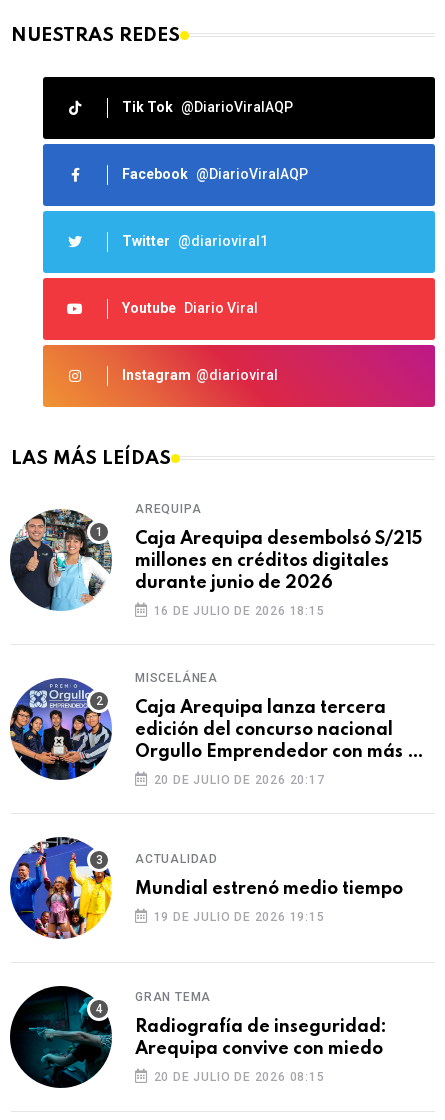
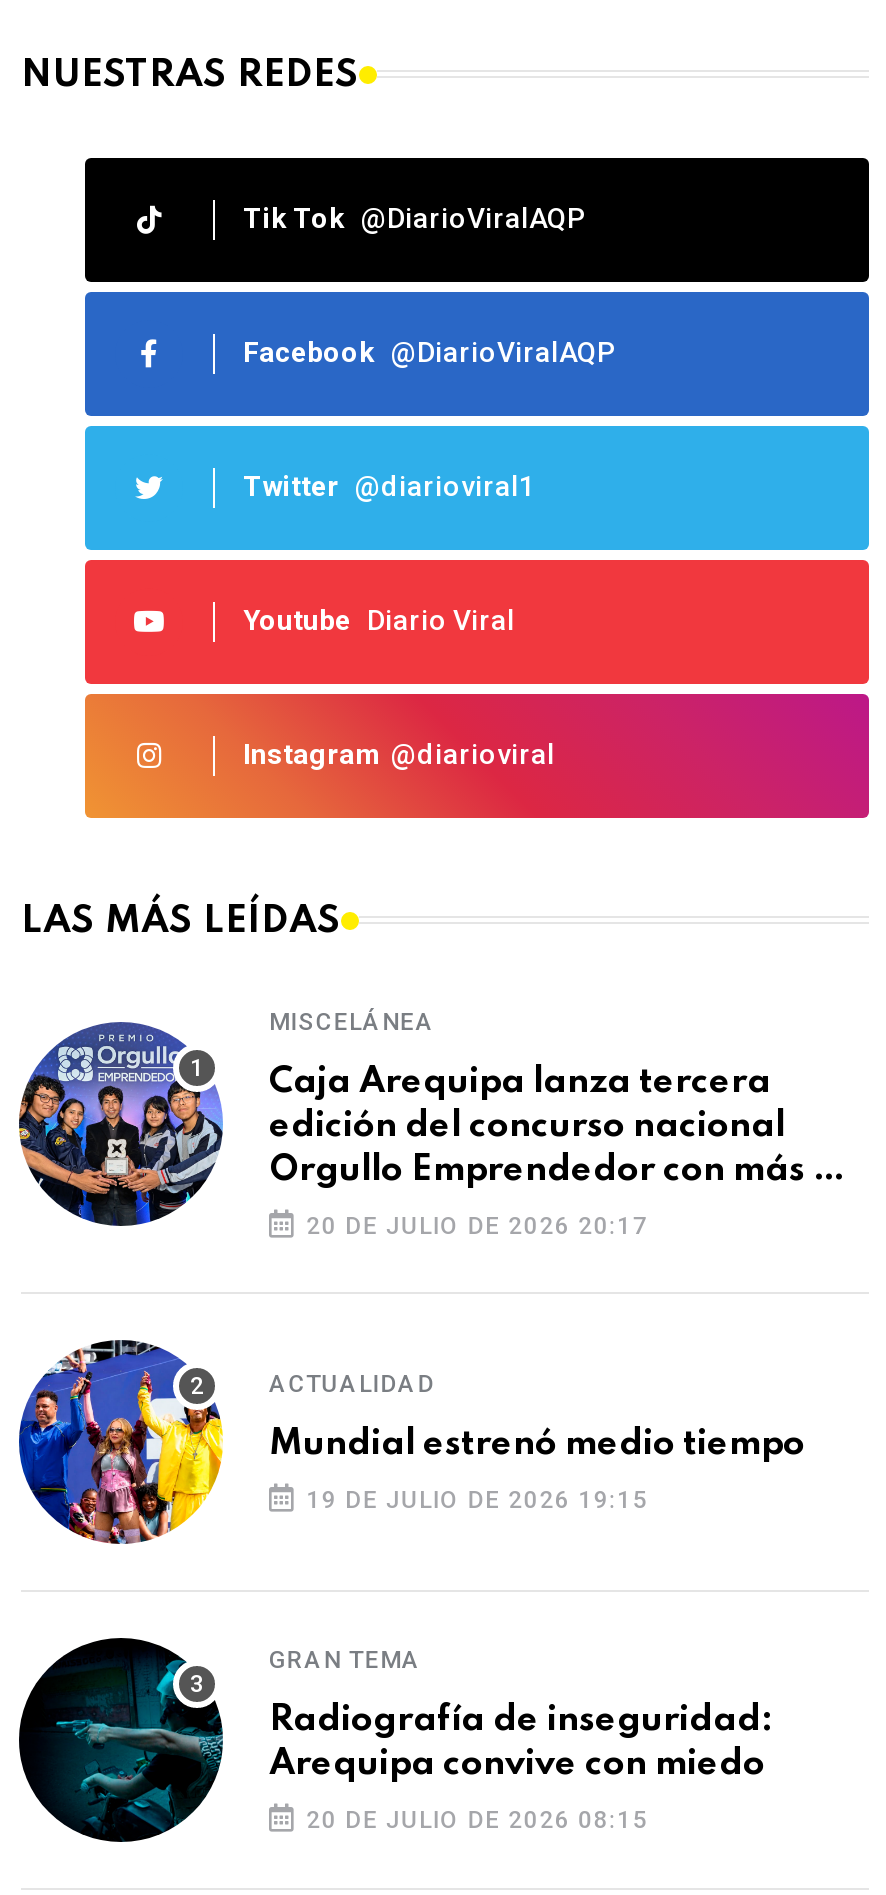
[9,501,422,617] [image] | AREQUIPA | Caja Arequipa desembolsó S/215 | millones en créditos digitales | durante junio de 2026 | 16 DE JULIO DE 2026 18:15 -> none

